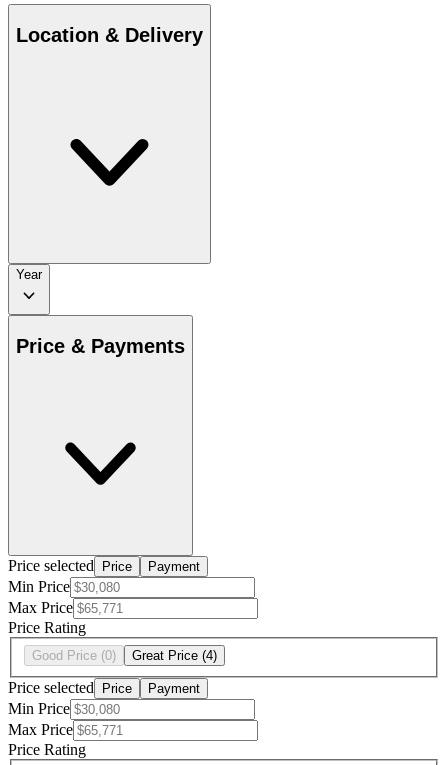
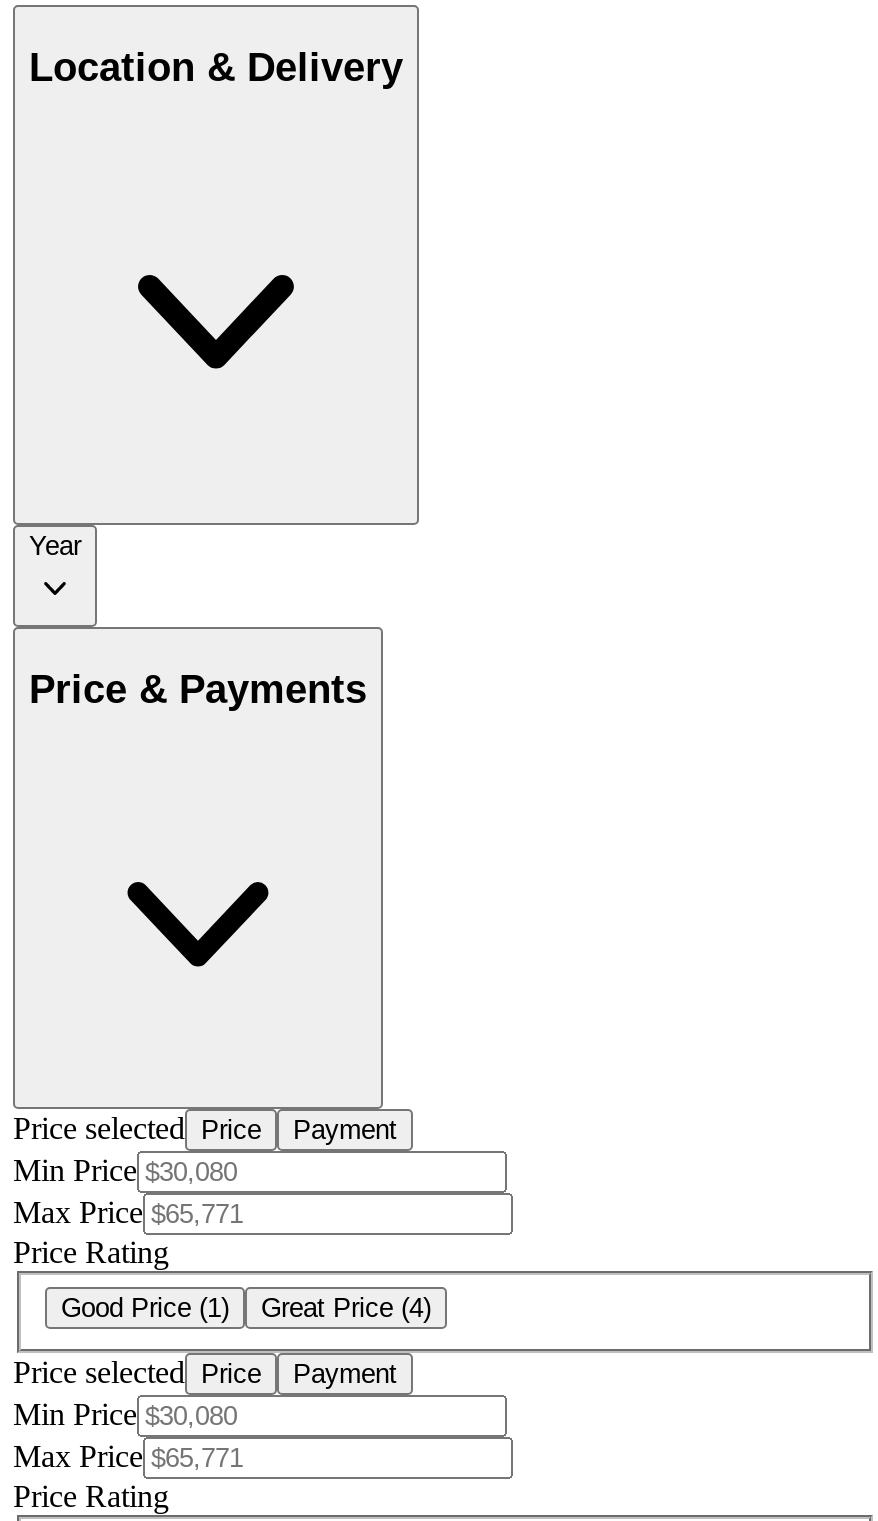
[32,648,217,663] Good Price (0) Great Price (4) -> [61,1293,431,1323] Good Price (1) Great Price (4)

